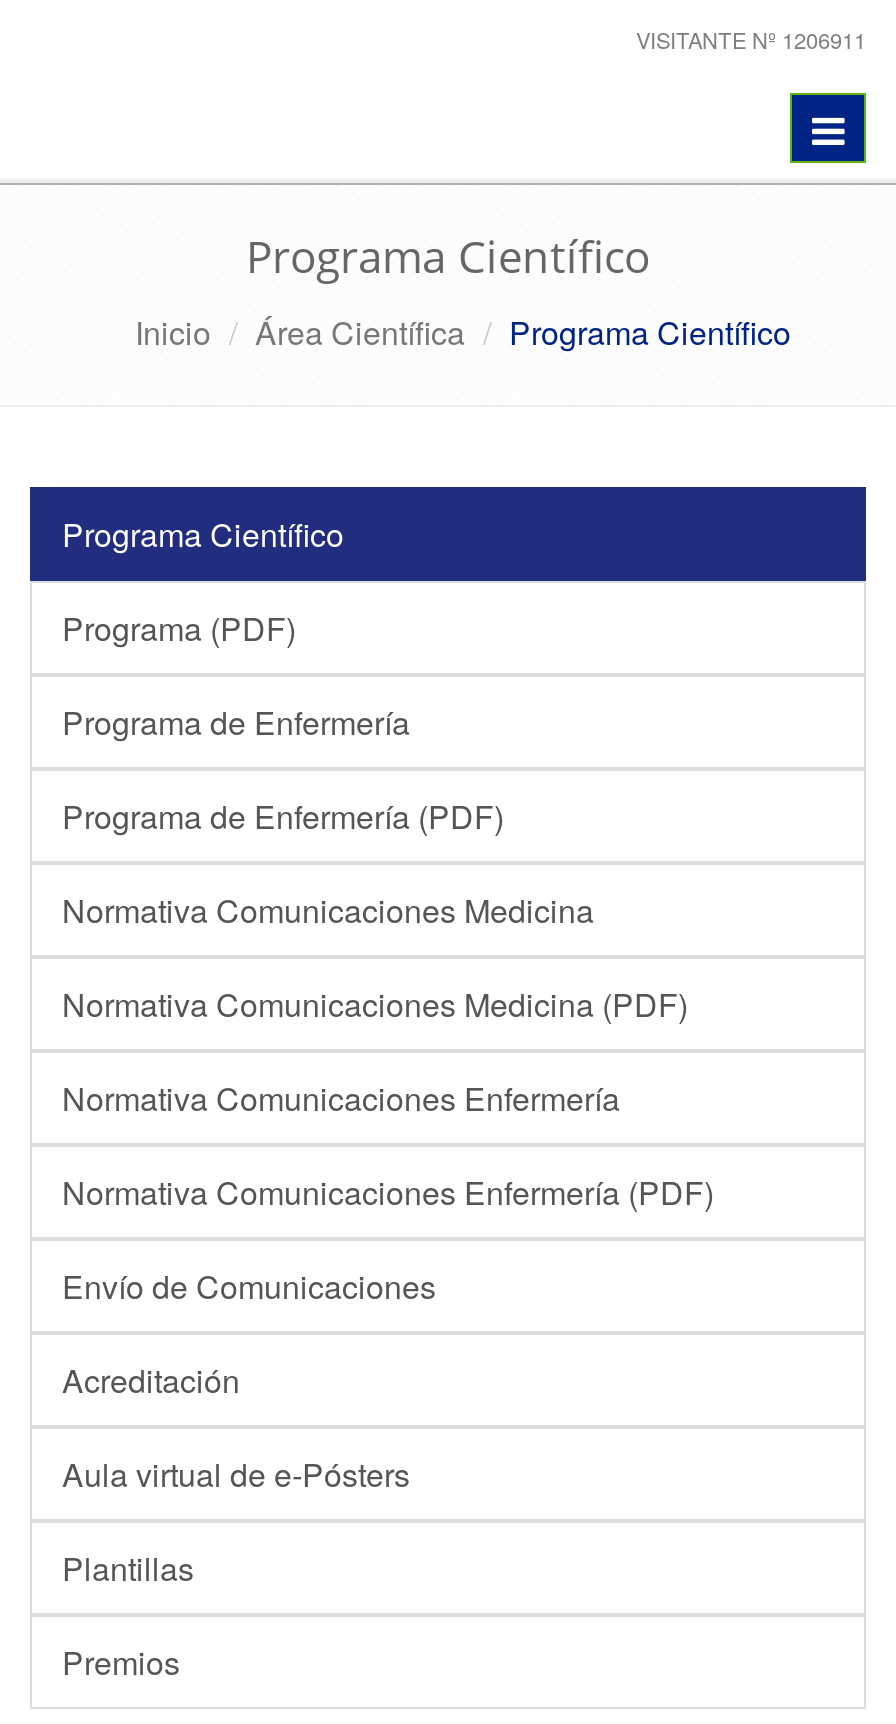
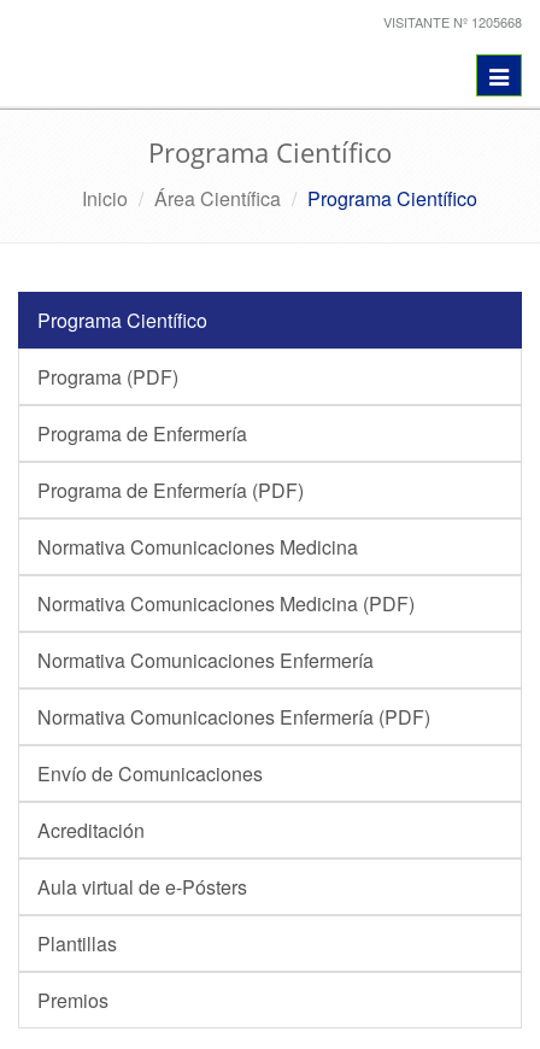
[636,23,866,55] VISITANTE Nº 1206911 -> [383,12,522,31] VISITANTE Nº 1205668

